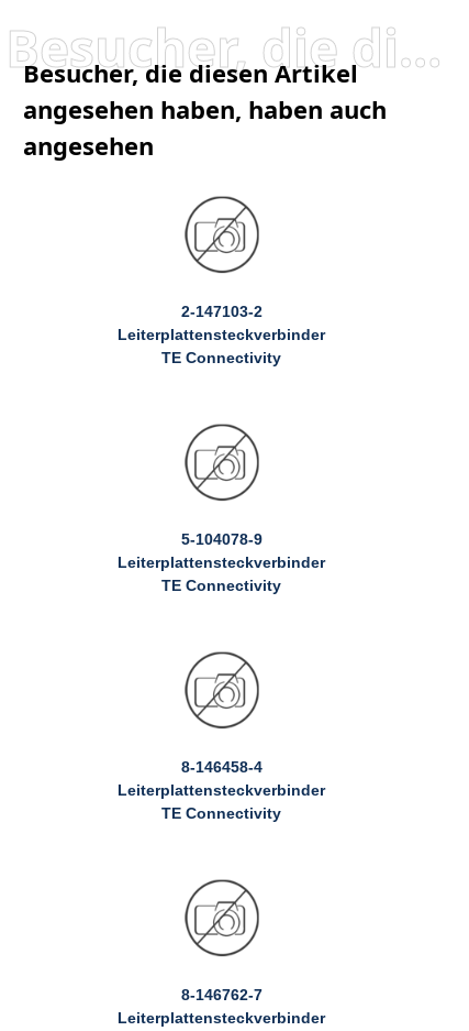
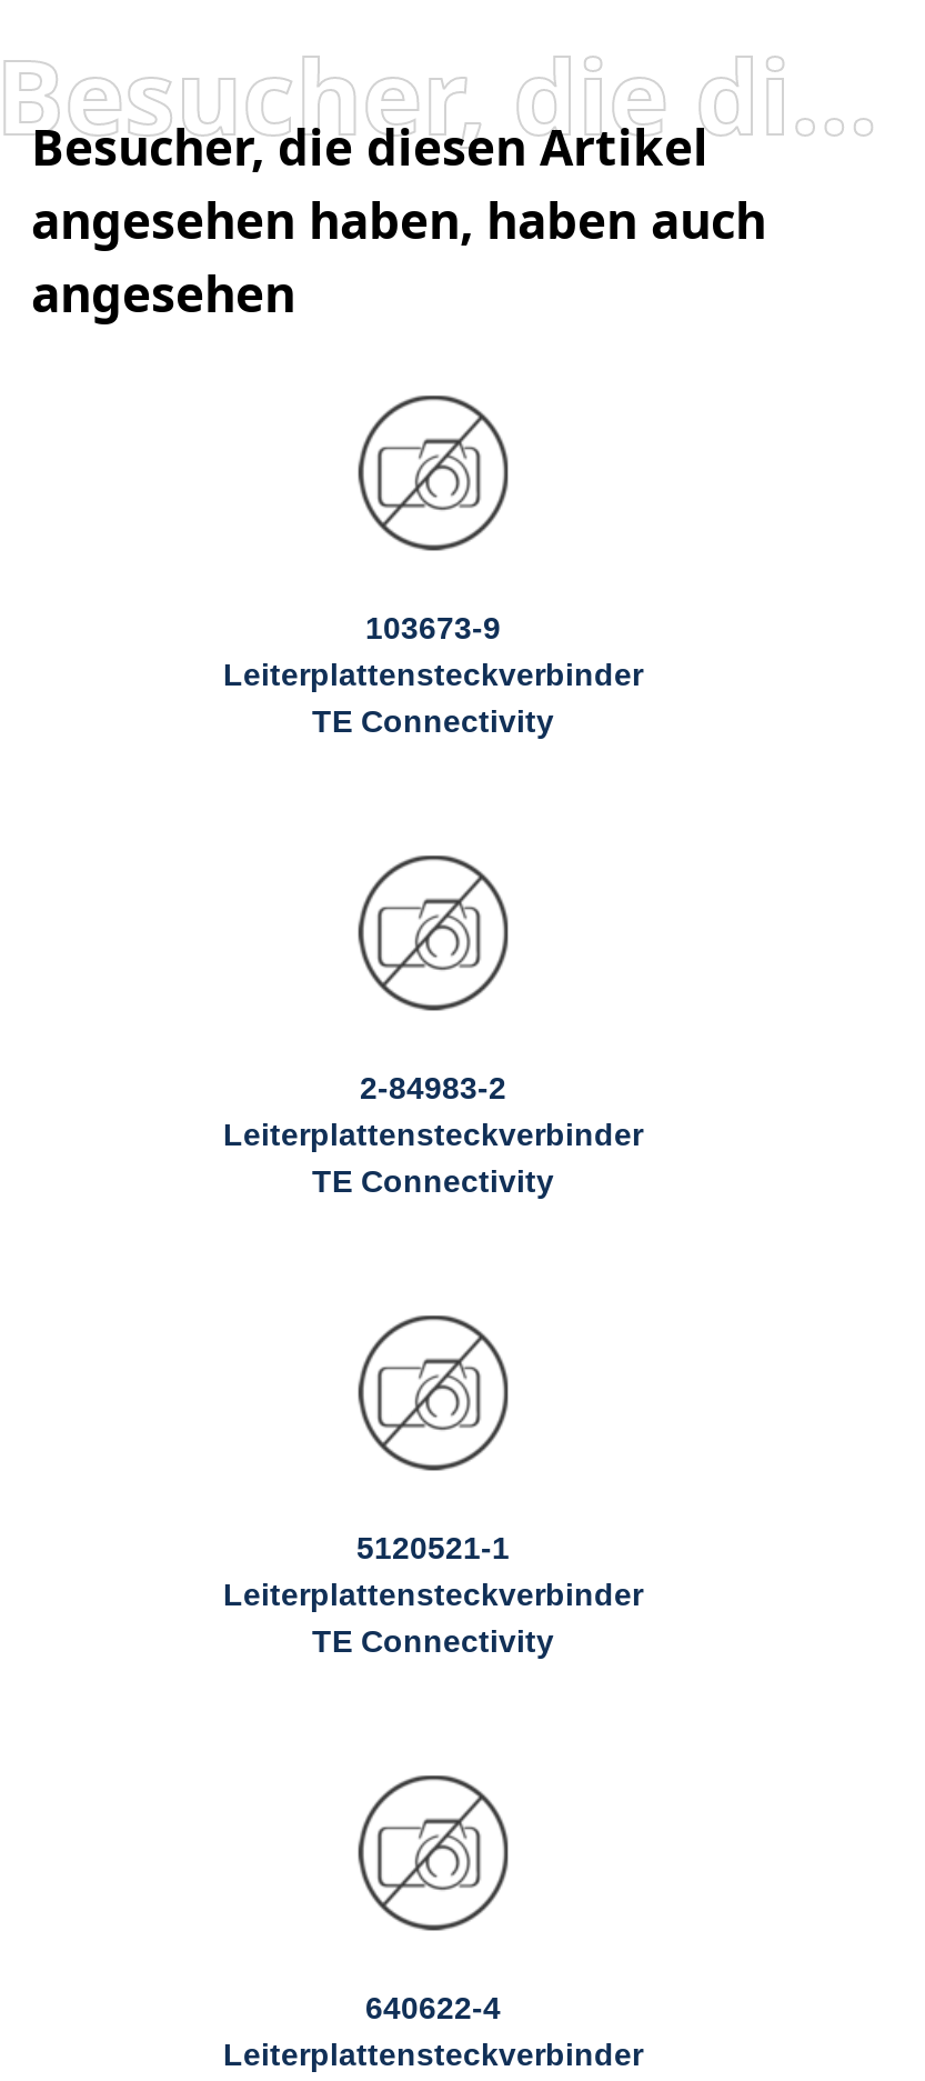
[181,302,263,320] 2-147103-2 -> [365,610,501,645] 103673-9
[181,530,263,548] 5-104078-9 -> [360,1069,506,1105] 2-84983-2
[181,758,263,776] 8-146458-4 -> [356,1529,510,1565] 5120521-1
[181,986,263,1003] 8-146762-7 -> [365,1989,501,2025] 640622-4

